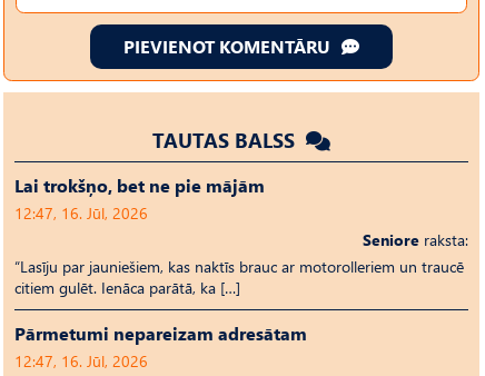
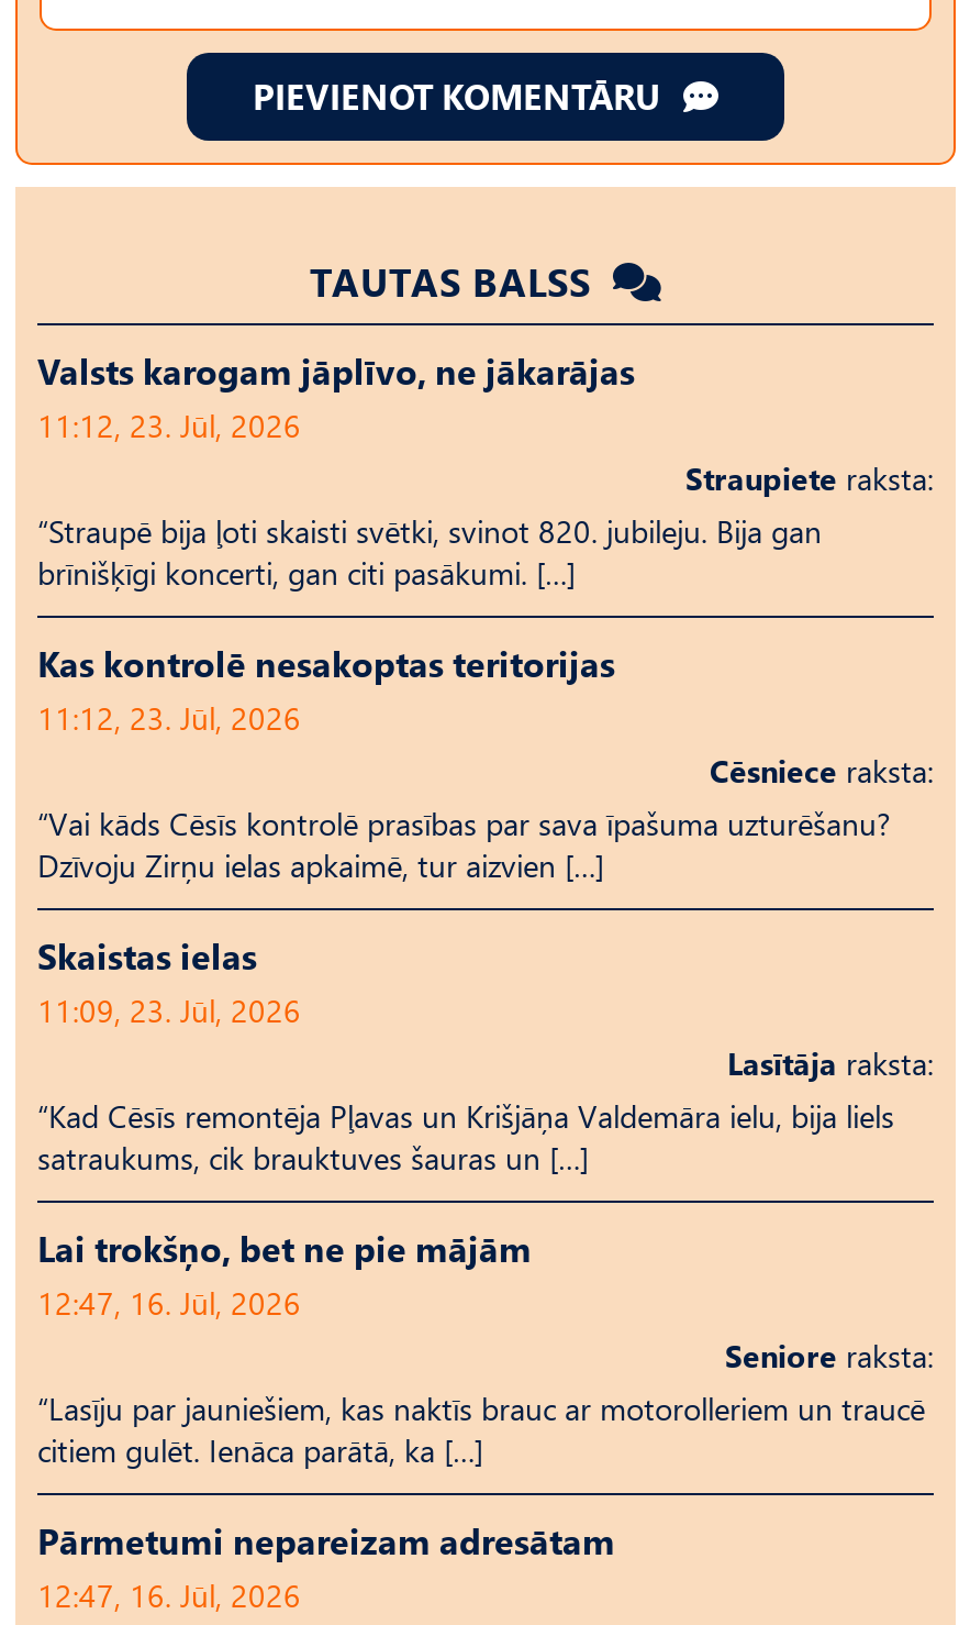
none -> [37,347,934,1178] Valsts karogam jāplīvo, ne jākarājas | 11:12, 23. Jūl, 2026 | Straupiete raksta: | “Straupē bija ļoti skaisti svētki, svinot 820. jubileju. Bija gan | brīnišķīgi koncerti, gan citi pasākumi. […] | Kas kontrolē nesakoptas teritorijas | 11:12, 23. Jūl, 2026 | Cēsniece raksta: | “Vai kāds Cēsīs kontrolē prasības par sava īpašuma uzturēšanu? | Dzīvoju Zirņu ielas apkaimē, tur aizvien […] | Skaistas ielas | 11:09, 23. Jūl, 2026 | Lasītāja raksta: | “Kad Cēsīs remontēja Pļavas un Krišjāņa Valdemāra ielu, bija liels | satraukums, cik brauktuves šauras un […]

